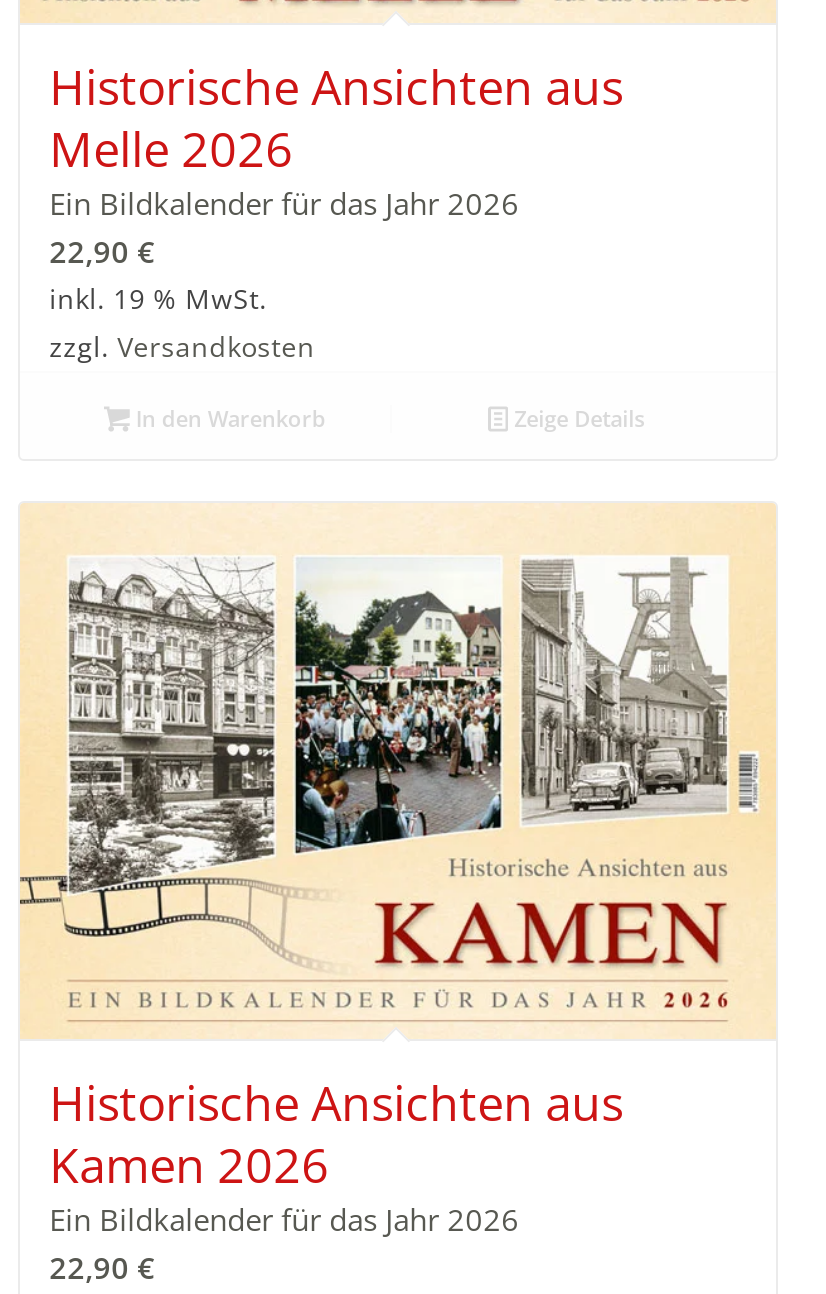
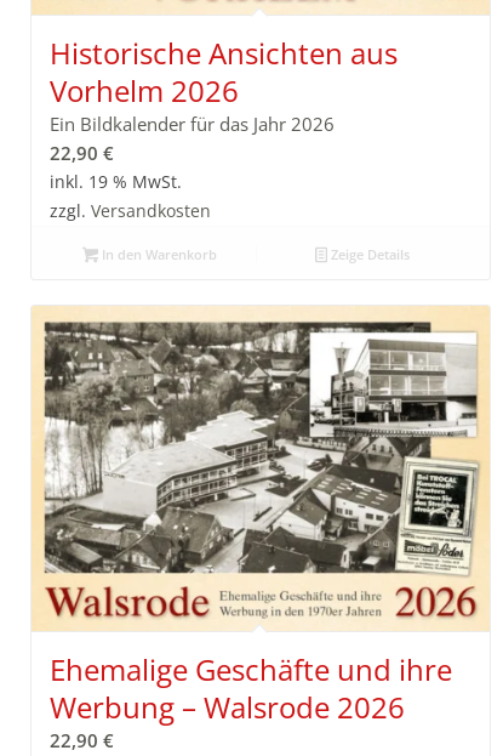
[49,116,293,182] Melle 2026 -> [49,70,238,110] Vorhelm 2026
[18,530,760,1239] [image] | Historische Ansichten aus | Kamen 2026 | Ein Bildkalender für das Jahr 2026 -> [44,320,480,726] [image] | Ehemalige Geschäfte und ihre | Werbung – Walsrode 2026

